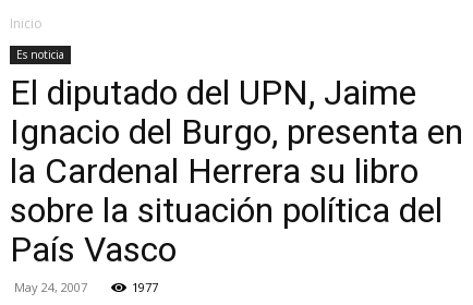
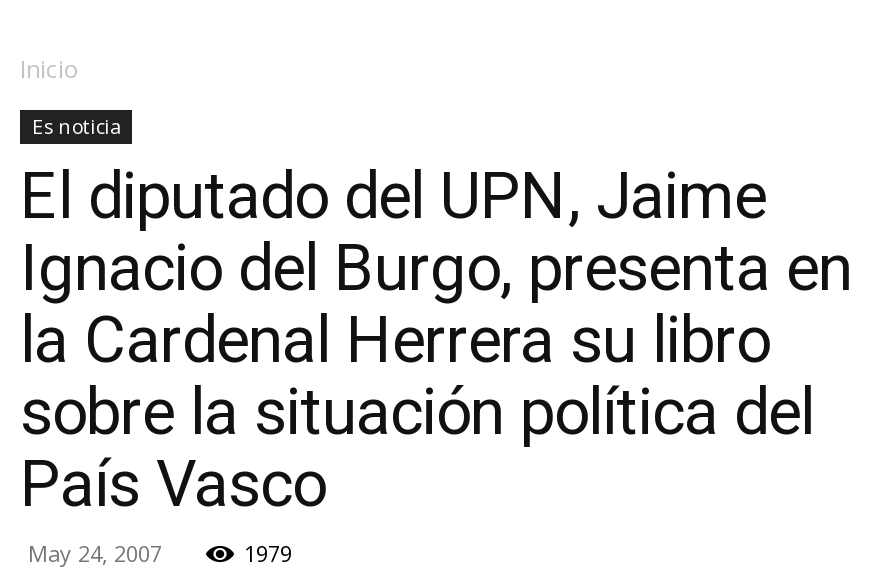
[132,279,158,295] 1977 -> [244,538,292,568] 1979

